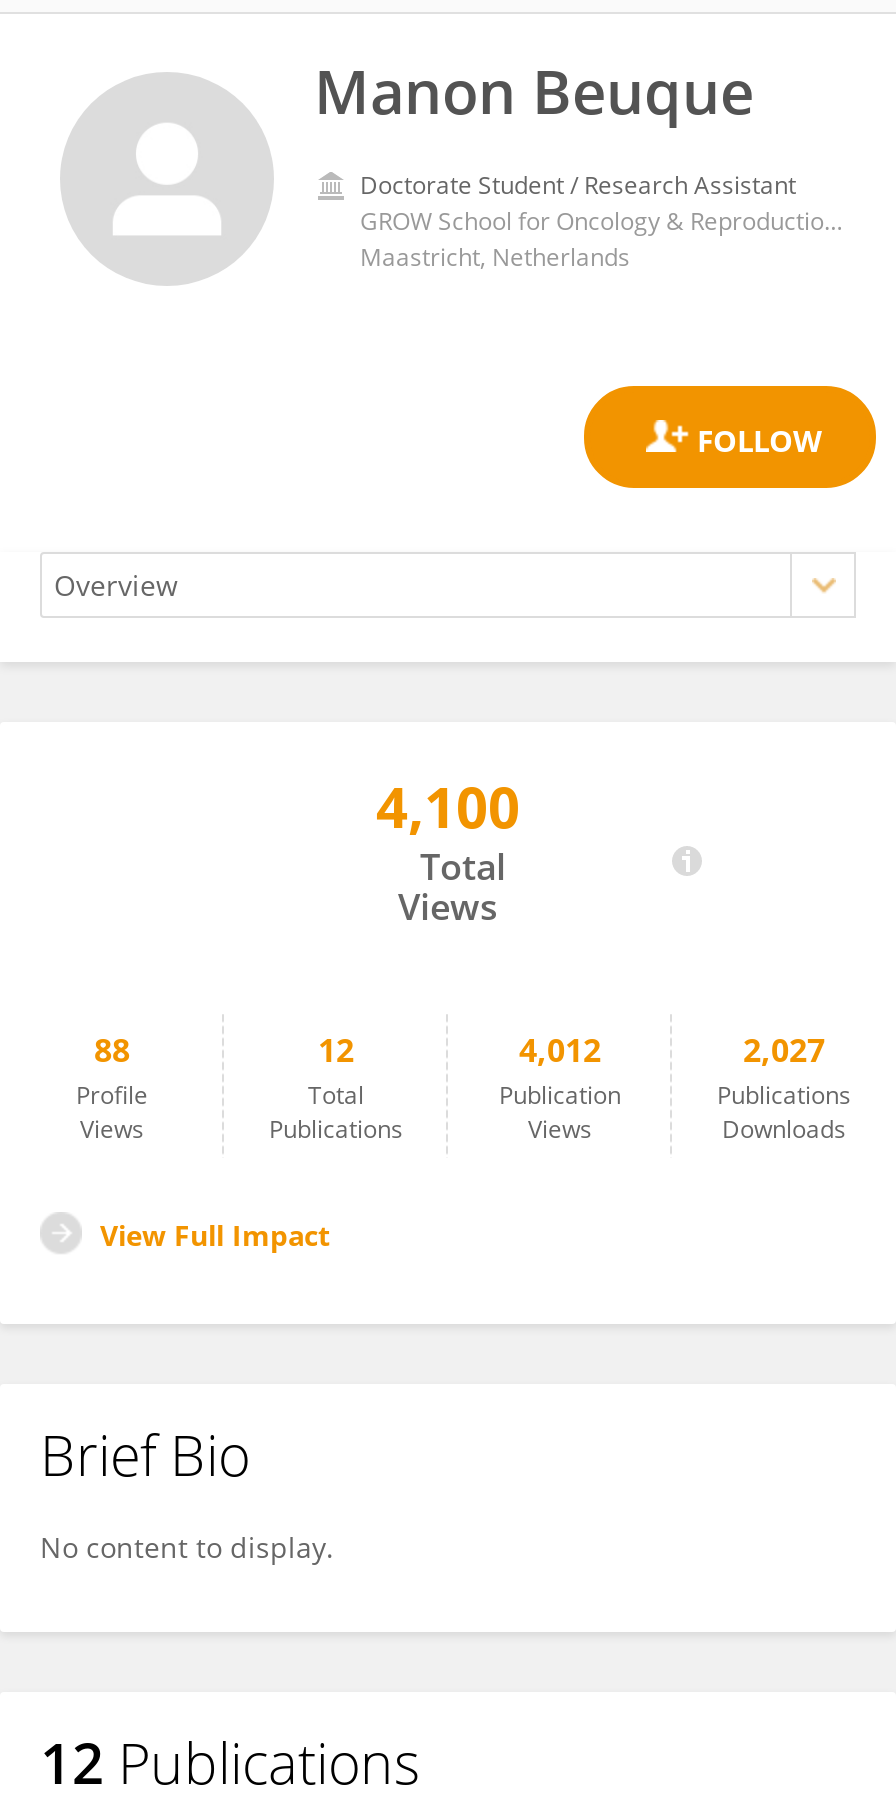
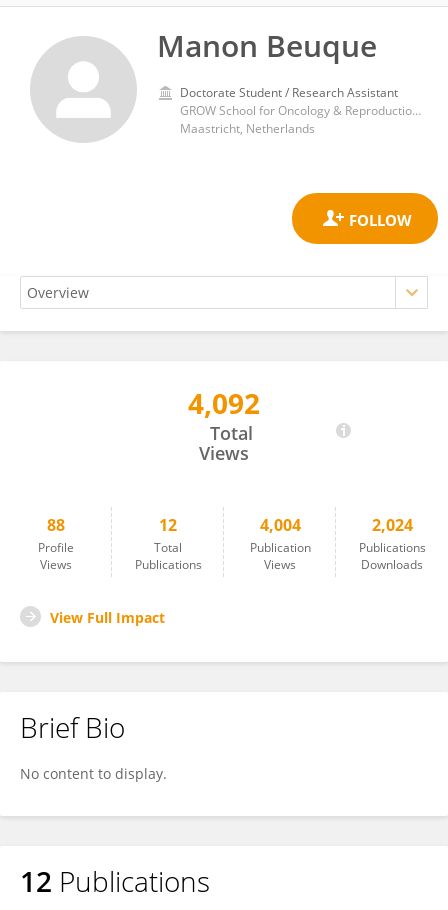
[376,768,520,844] 4,100 -> [188,384,260,422] 4,092
[519,1028,601,1072] 4,012 -> [259,514,300,536] 4,004
[743,1028,825,1072] 2,027 -> [371,514,412,536] 2,024

